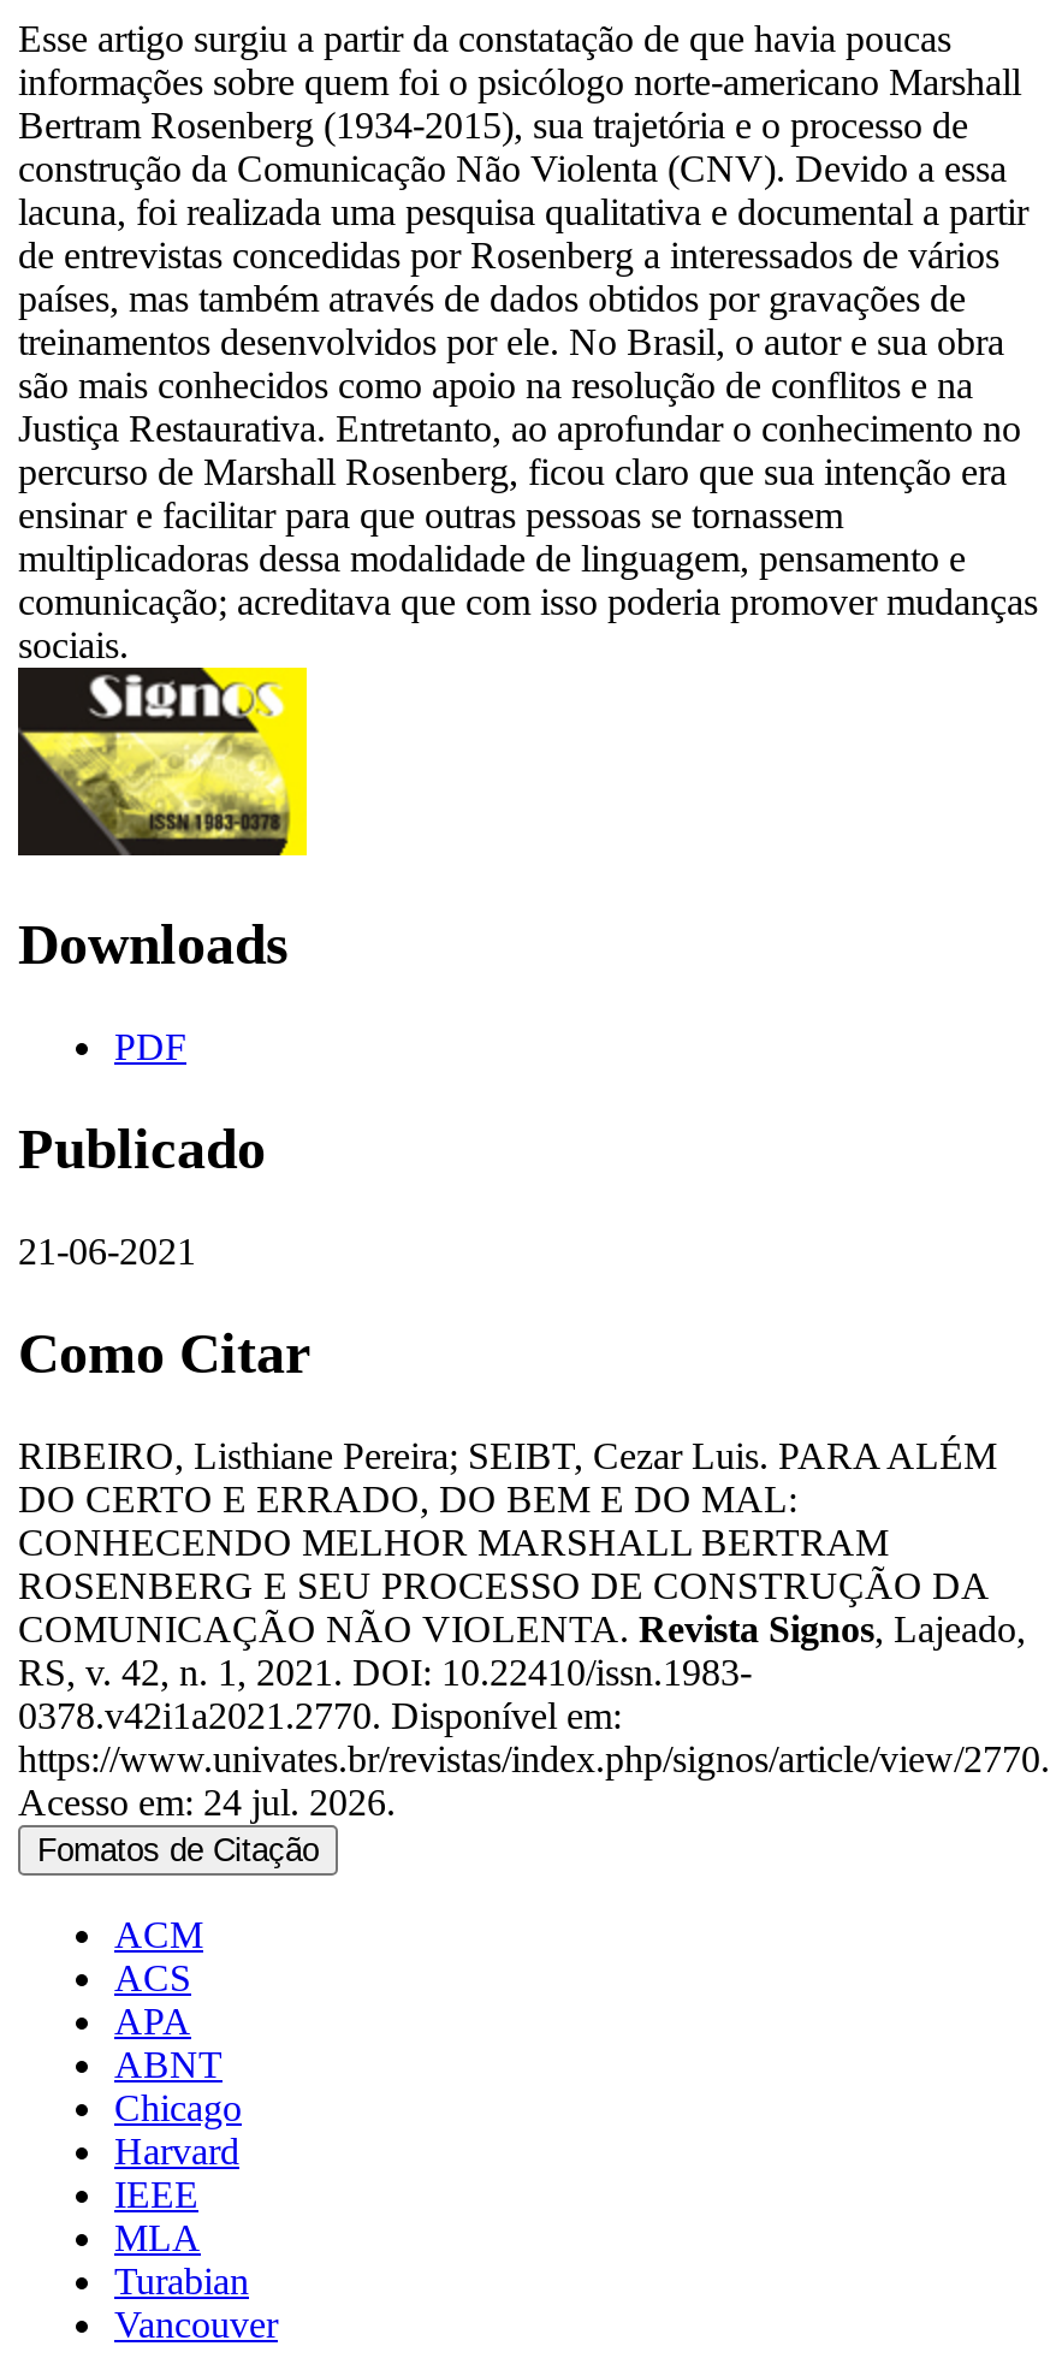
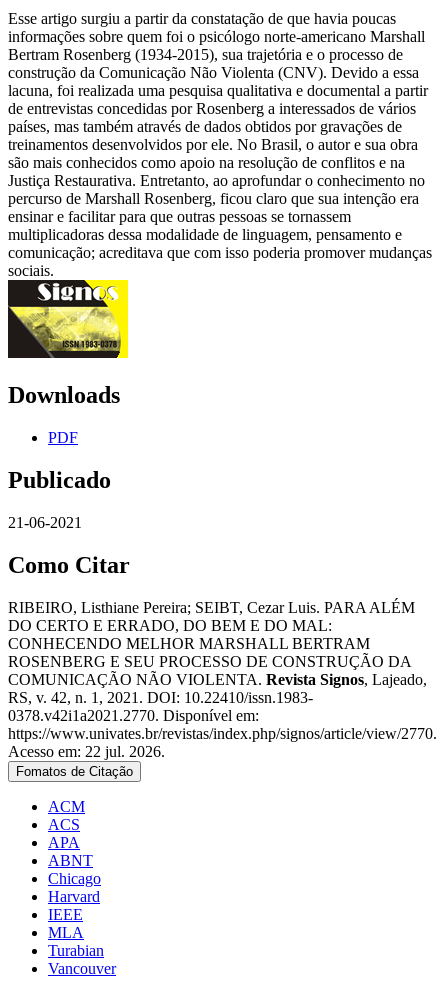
[18,1781,396,1822] Acesso em: 24 jul. 2026. -> [8,743,165,760] Acesso em: 22 jul. 2026.

